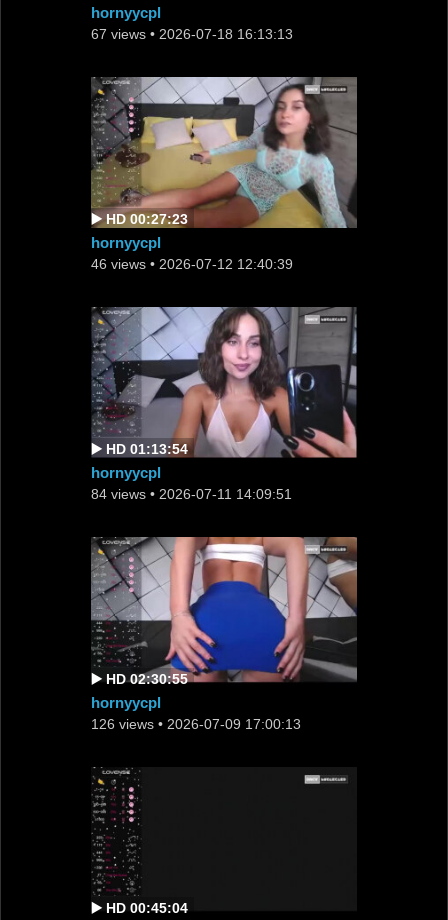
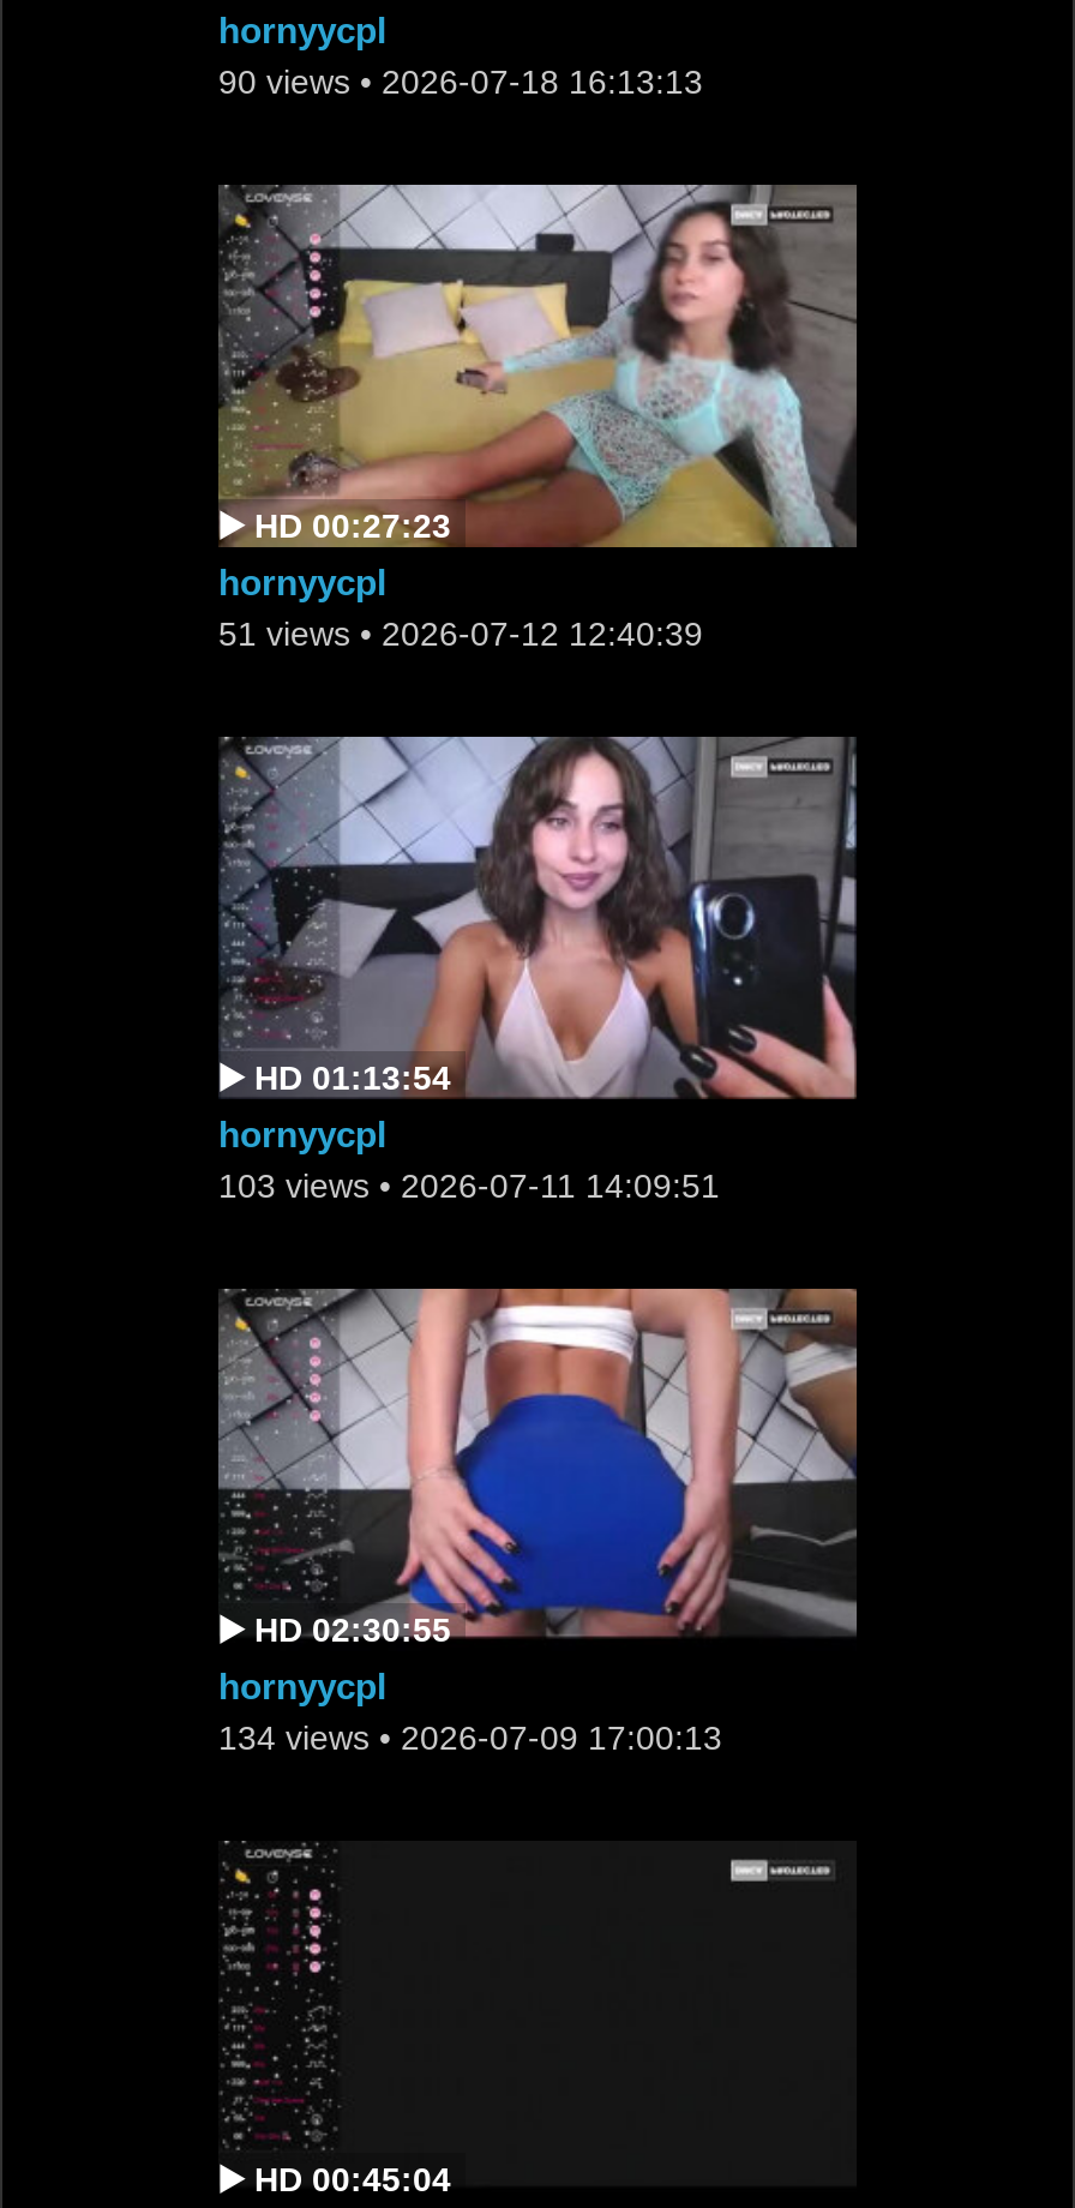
[91,26,293,42] 67 views • 2026-07-18 16:13:13 -> [218,63,703,102] 90 views • 2026-07-18 16:13:13
[91,256,293,272] 46 views • 2026-07-12 12:40:39 -> [218,615,703,653] 51 views • 2026-07-12 12:40:39
[91,486,292,502] 84 views • 2026-07-11 14:09:51 -> [218,1166,720,1205] 103 views • 2026-07-11 14:09:51
[91,716,301,732] 126 views • 2026-07-09 17:00:13 -> [218,1717,722,1756] 134 views • 2026-07-09 17:00:13

